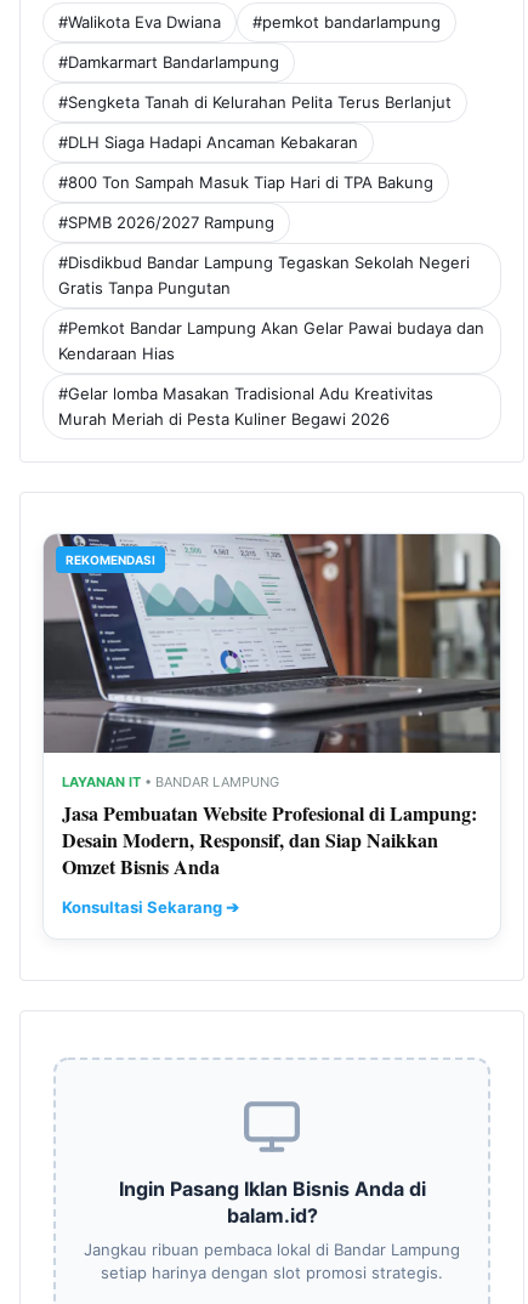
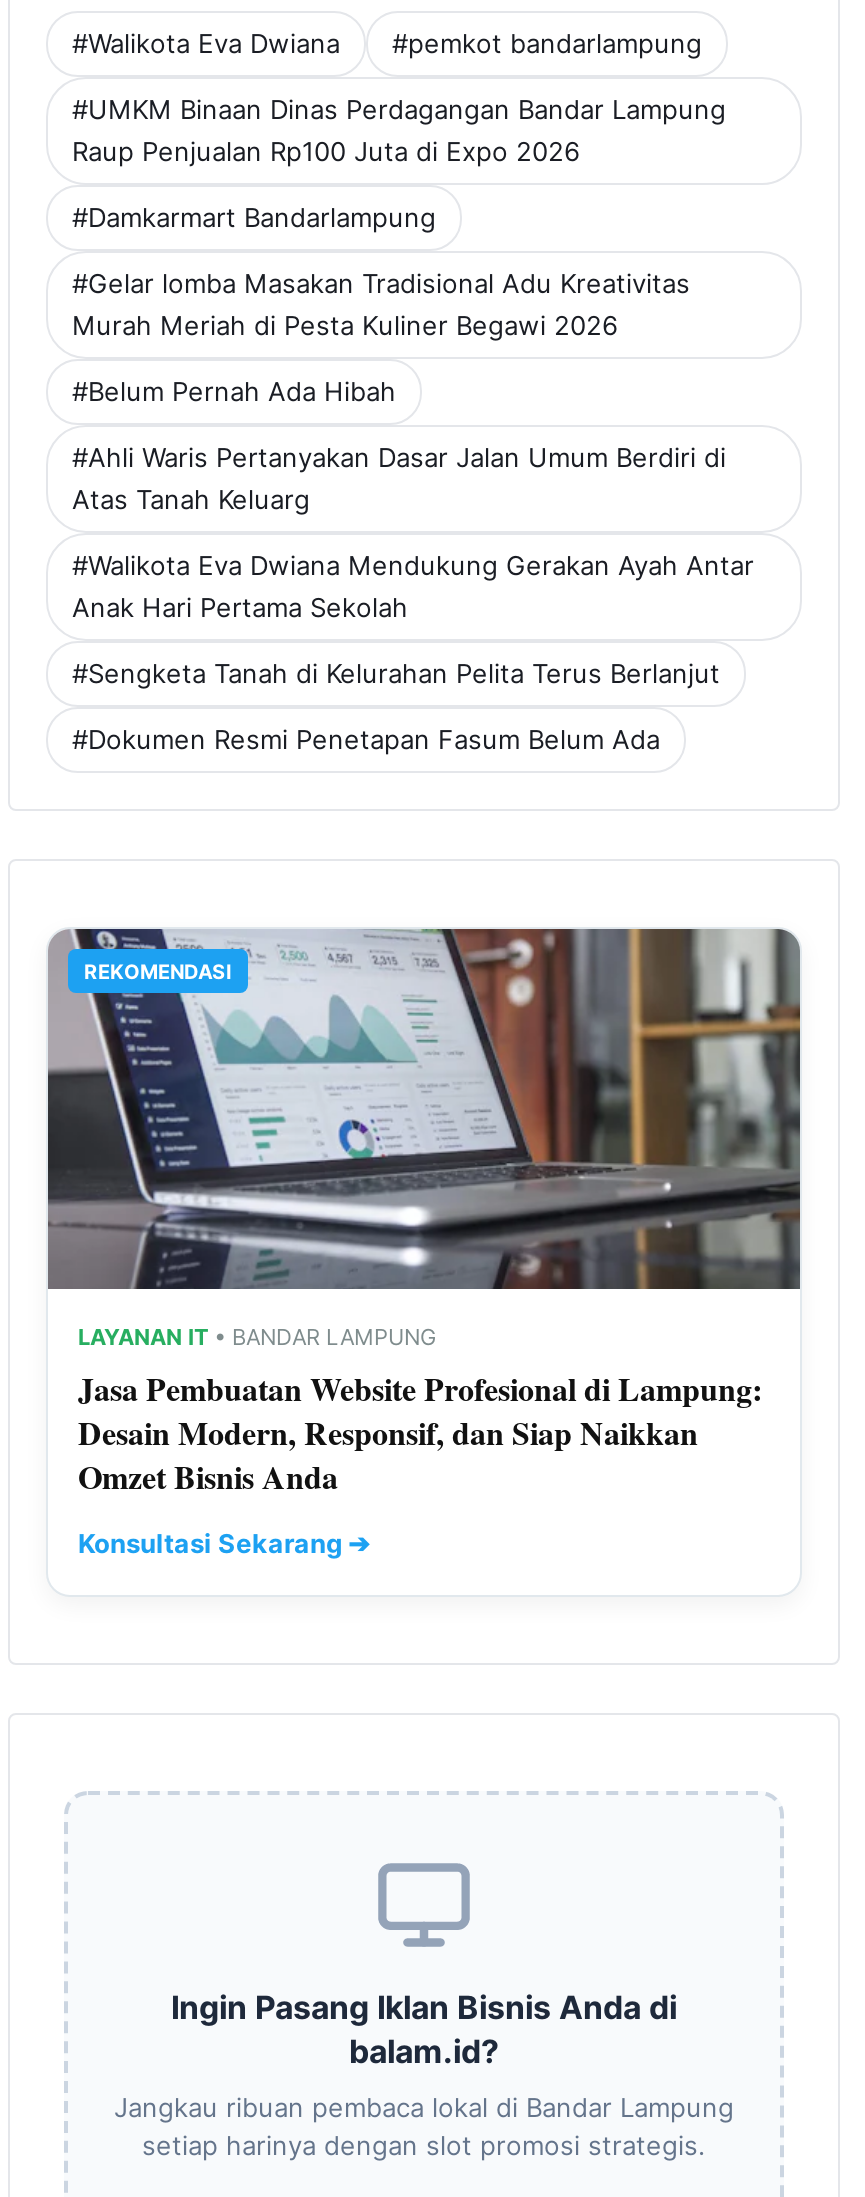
none -> [72,93,726,167] #UMKM Binaan Dinas Perdagangan Bandar Lampung | Raup Penjualan Rp100 Juta di Expo 2026
moved [58,52,279,72] -> [72,201,436,233]: #Damkarmart Bandarlampung
moved [58,92,452,112] -> [72,657,720,689]: #Sengketa Tanah di Kelurahan Pelita Terus Berlanjut
[58,132,484,363] #DLH Siaga Hadapi Ancaman Kebakaran | #800 Ton Sampah Masuk Tiap Hari di TPA Bakung | #SPMB 2026/2027 Rampung | #Disdikbud Bandar Lampung Tegaskan Sekolah Negeri | Gratis Tanpa Pungutan | #Pemkot Bandar Lampung Akan Gelar Pawai budaya dan | Kendaraan Hias -> none
moved [58,384,433,428] -> [72,267,690,341]: #Gelar lomba Masakan Tradisional Adu Kreativitas | Murah Meriah di Pesta Kuliner Begawi 2026
none -> [72,375,754,755] #Belum Pernah Ada Hibah | #Ahli Waris Pertanyakan Dasar Jalan Umum Berdiri di | Atas Tanah Keluarg | #Walikota Eva Dwiana Mendukung Gerakan Ayah Antar | Anak Hari Pertama Sekolah | #Dokumen Resmi Penetapan Fasum Belum Ada

